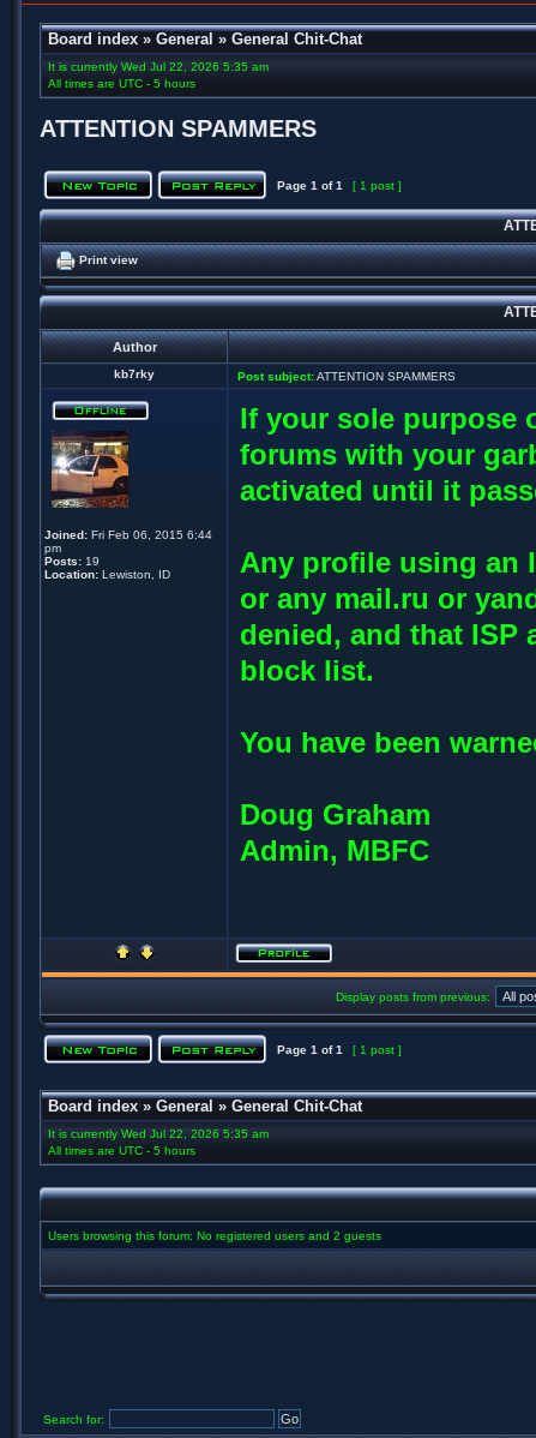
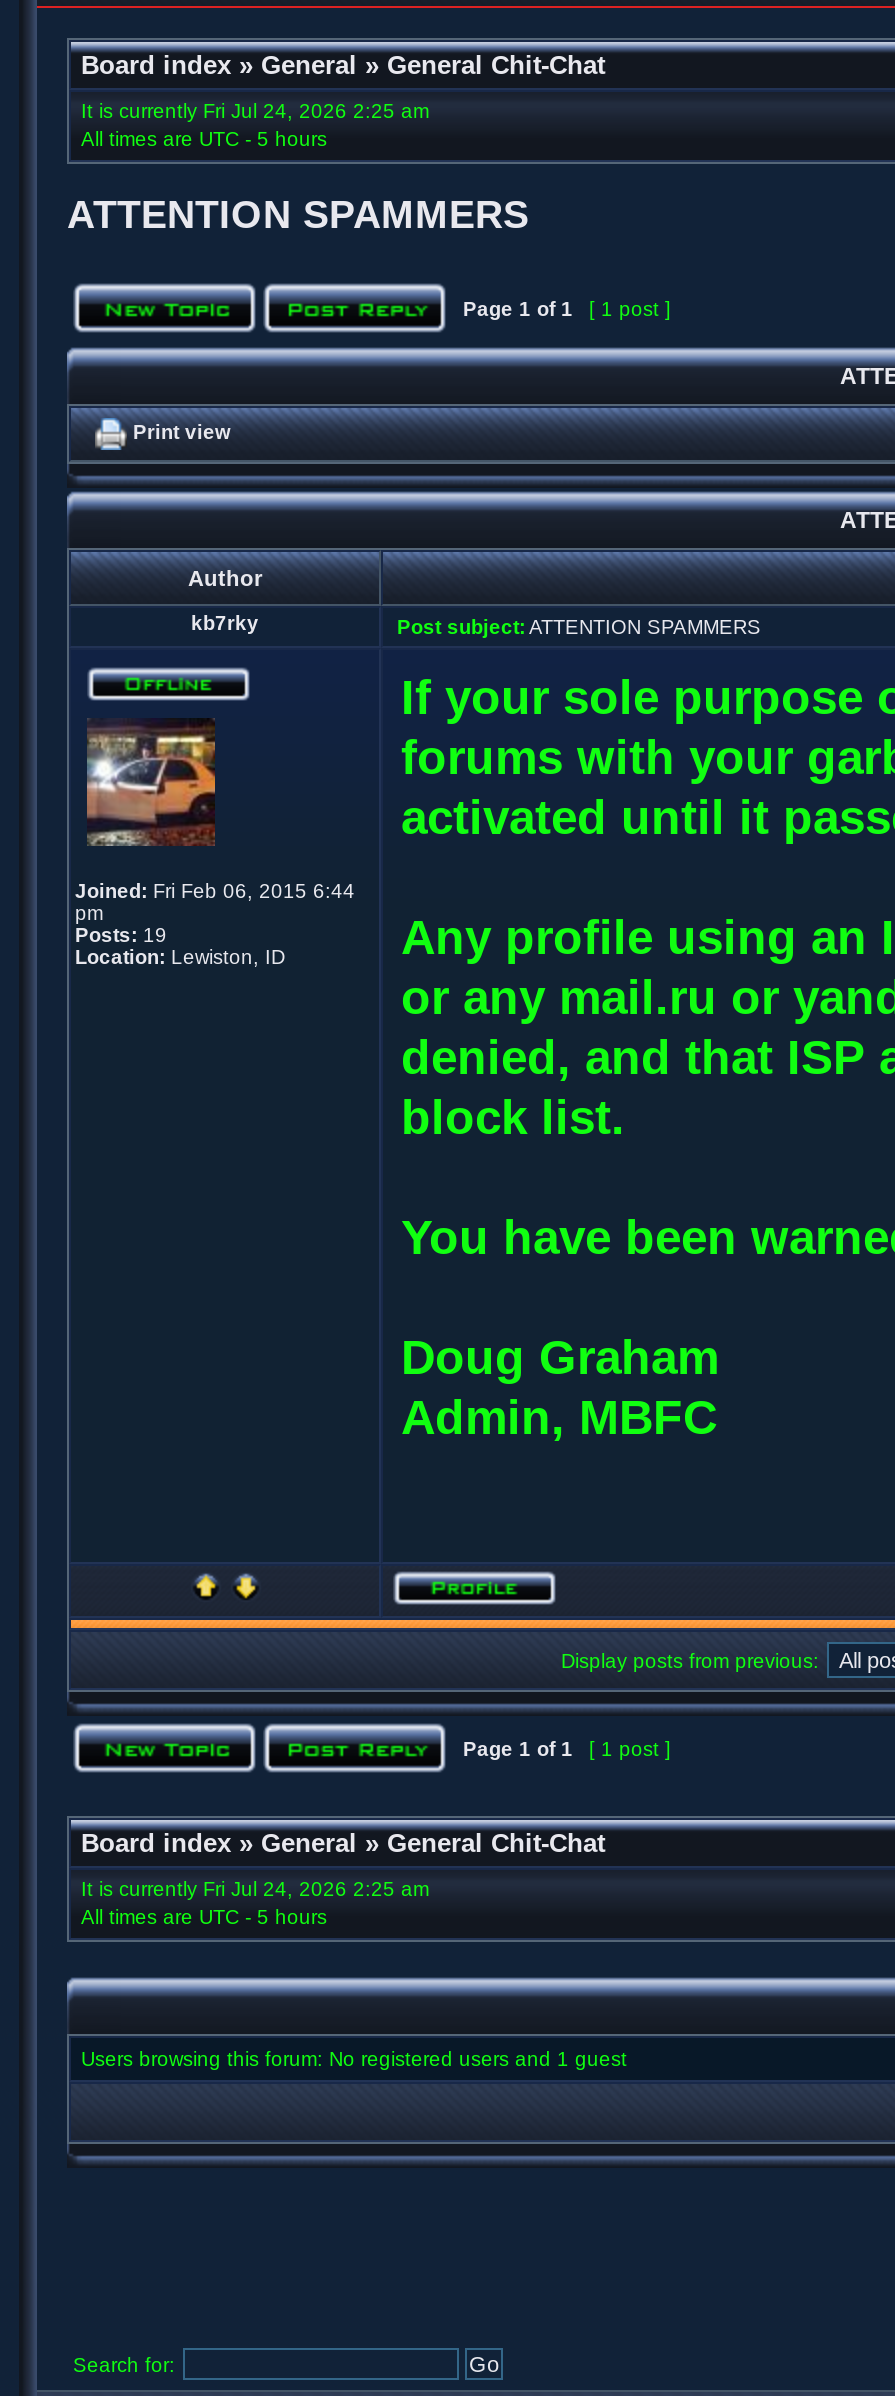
[48,60,269,73] It is currently Wed Jul 22, 2026 5:35 am -> [81,100,429,122] It is currently Fri Jul 24, 2026 2:25 am
[48,1127,269,1140] It is currently Wed Jul 22, 2026 5:35 am -> [81,1878,429,1900] It is currently Fri Jul 24, 2026 2:25 am
[48,1229,381,1242] Users browsing this forum: No registered users and 2 guests -> [81,2048,627,2070] Users browsing this forum: No registered users and 1 guest

